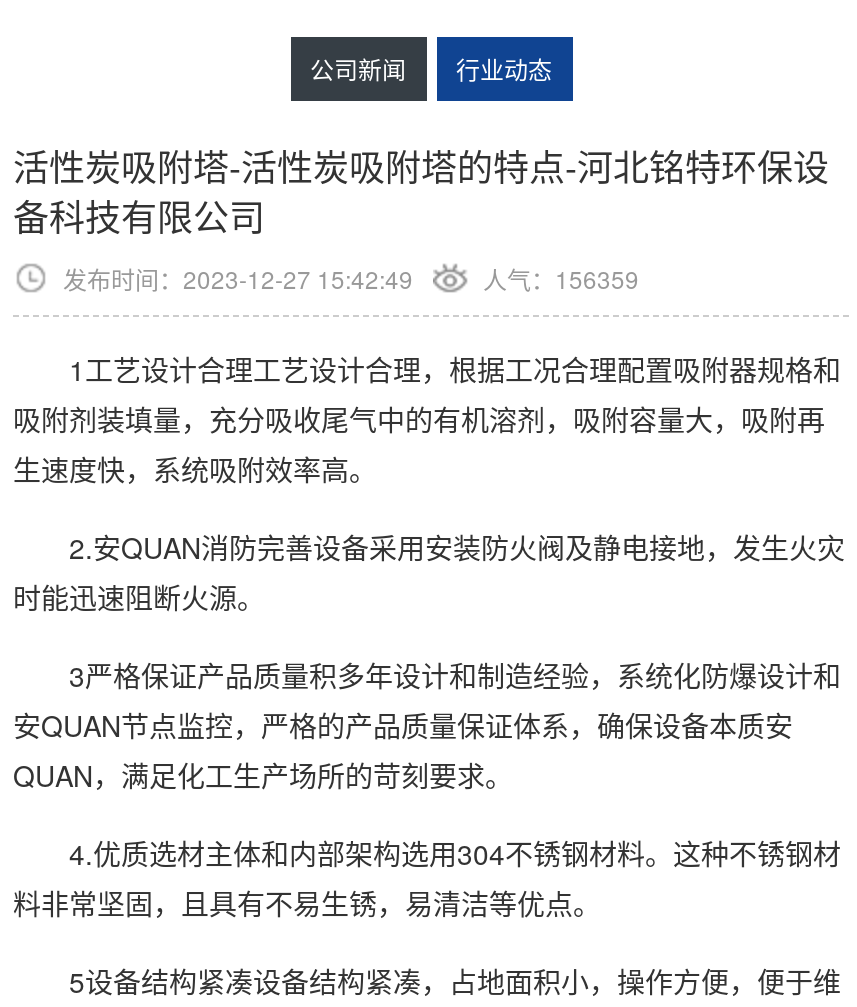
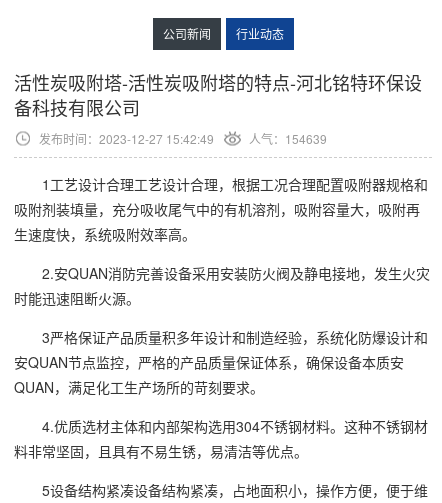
[483,261,639,295] 人气：156359 -> [249,130,327,147] 人气：154639

